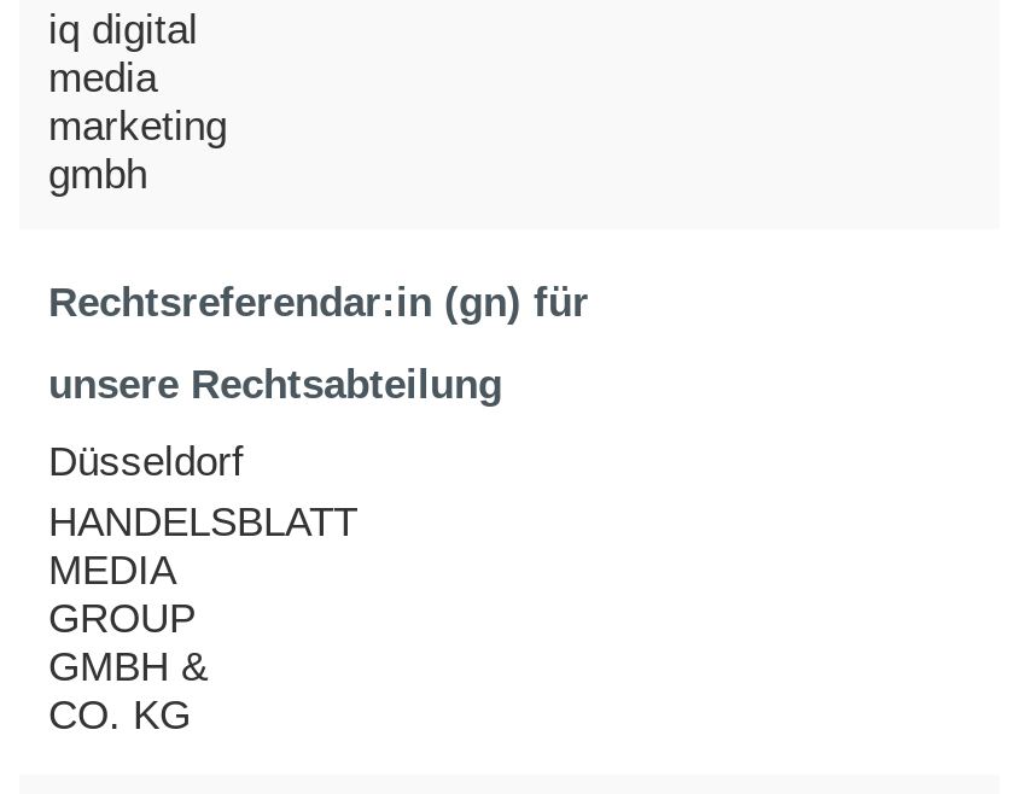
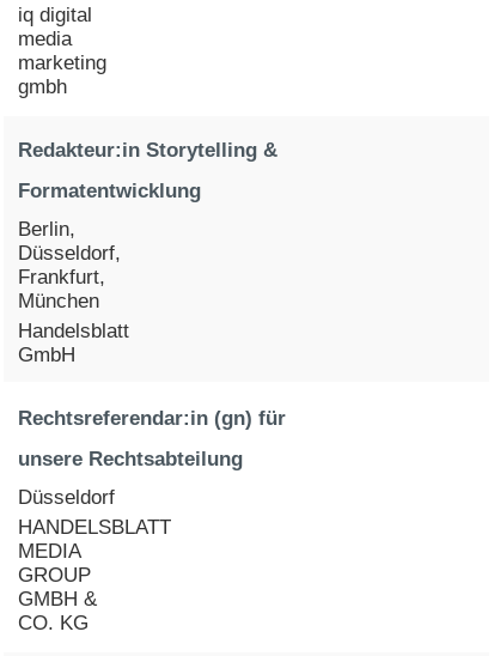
none -> [18,139,278,366] Redakteur:in Storytelling & | Formatentwicklung | Berlin, | Düsseldorf, | Frankfurt, | München | Handelsblatt | GmbH

